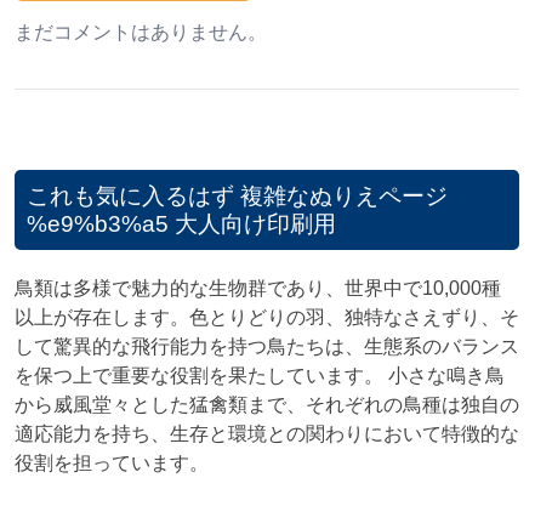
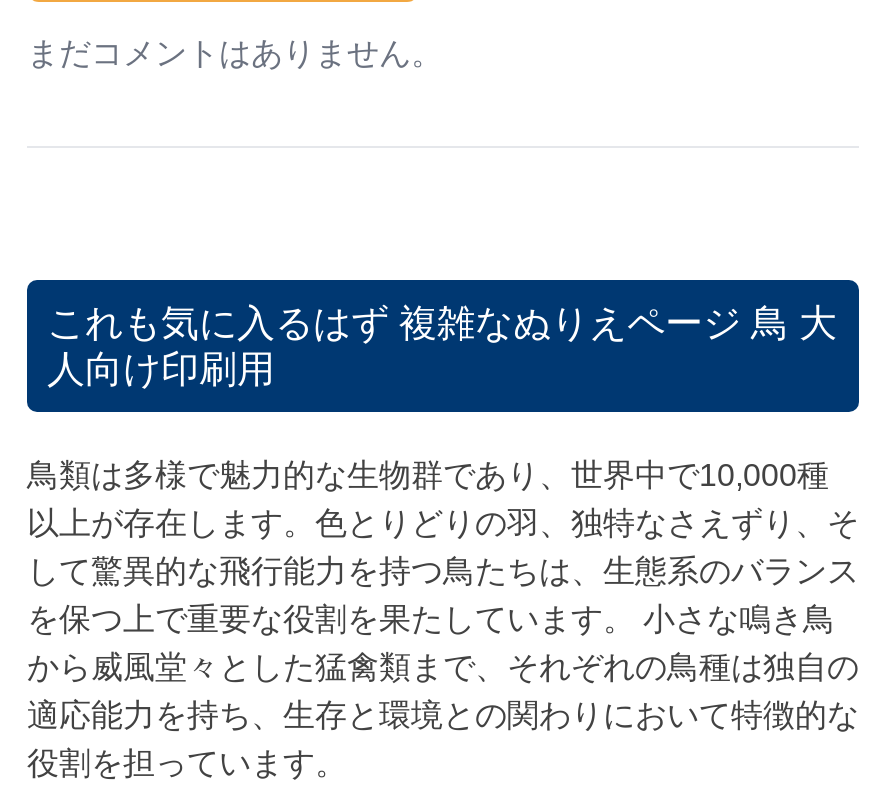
[27,183,448,236] これも気に入るはず複雑なぬりえページ | %e9%b3%a5 大人向け印刷用 -> [47,301,837,389] これも気に入るはず複雑なぬりえページ 鳥 大 | 人向け印刷用

